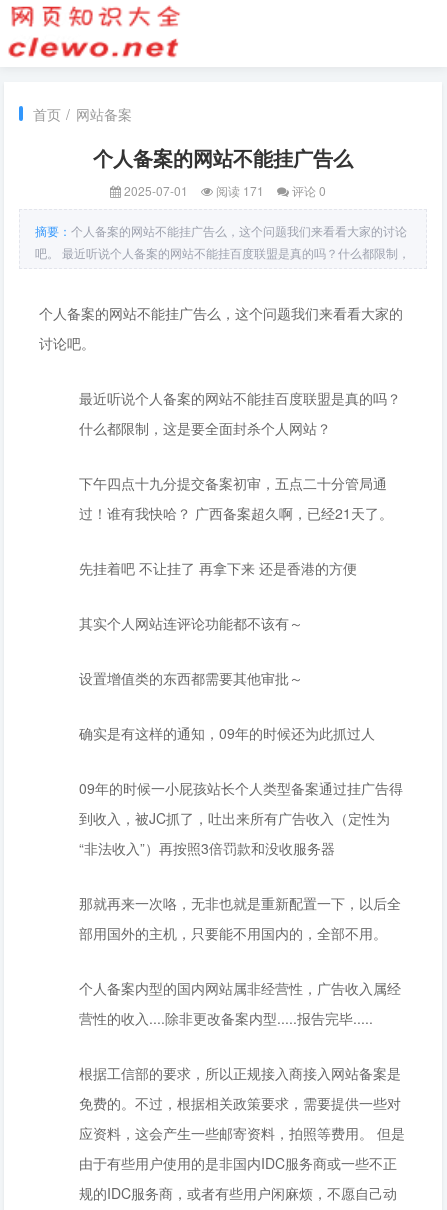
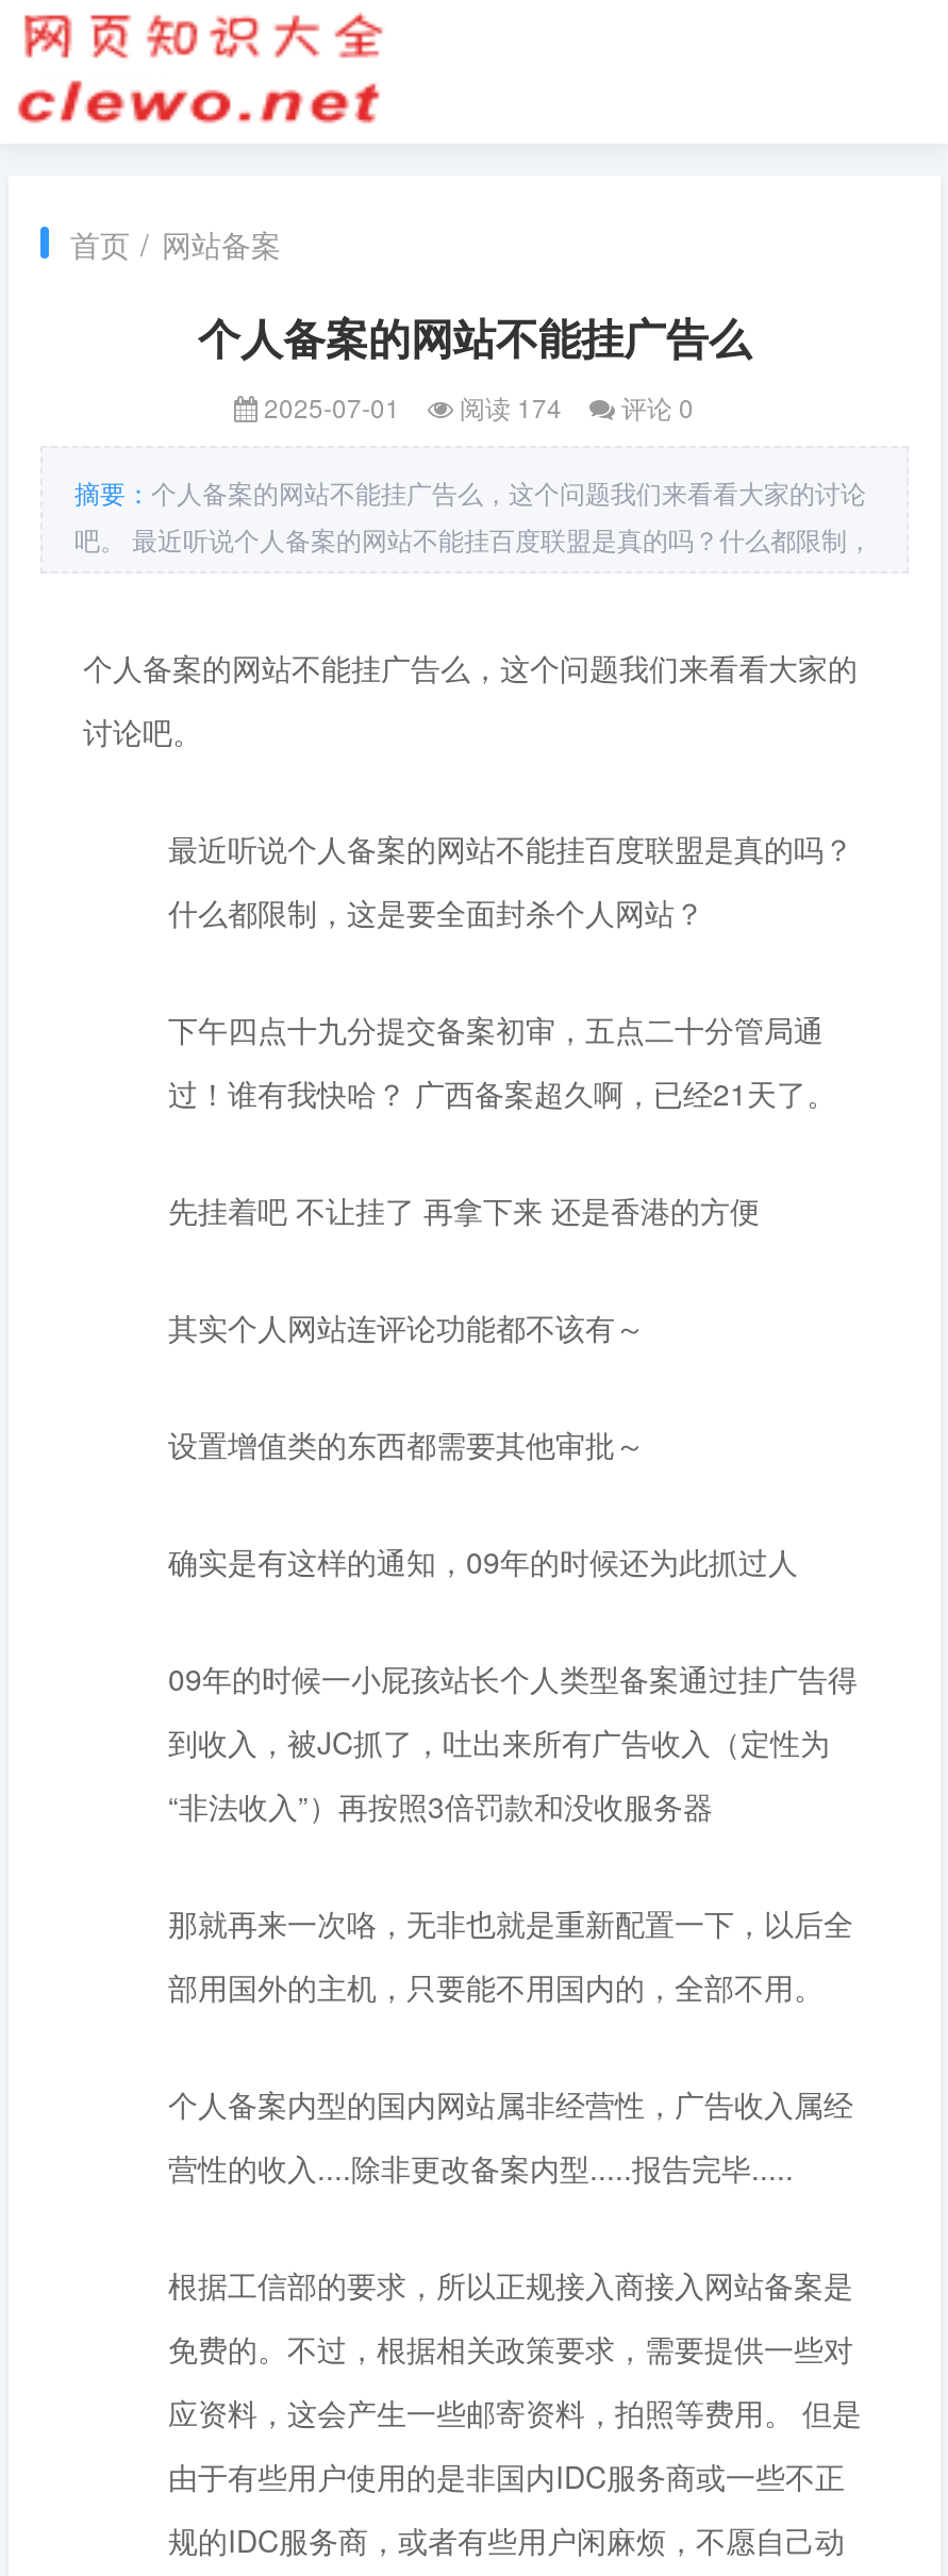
[121,182,326,199] 2025-07-01 阅读 171 评论 0 -> [257,388,694,425] 2025-07-01 阅读 174 评论 0

